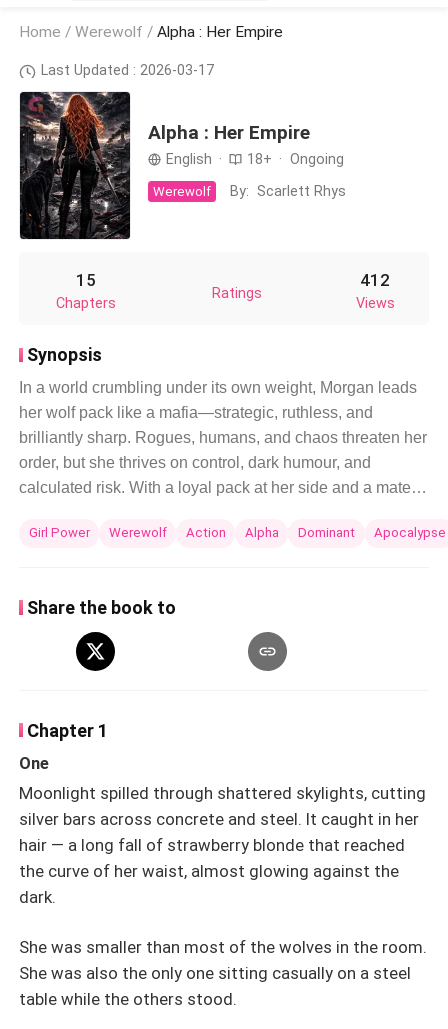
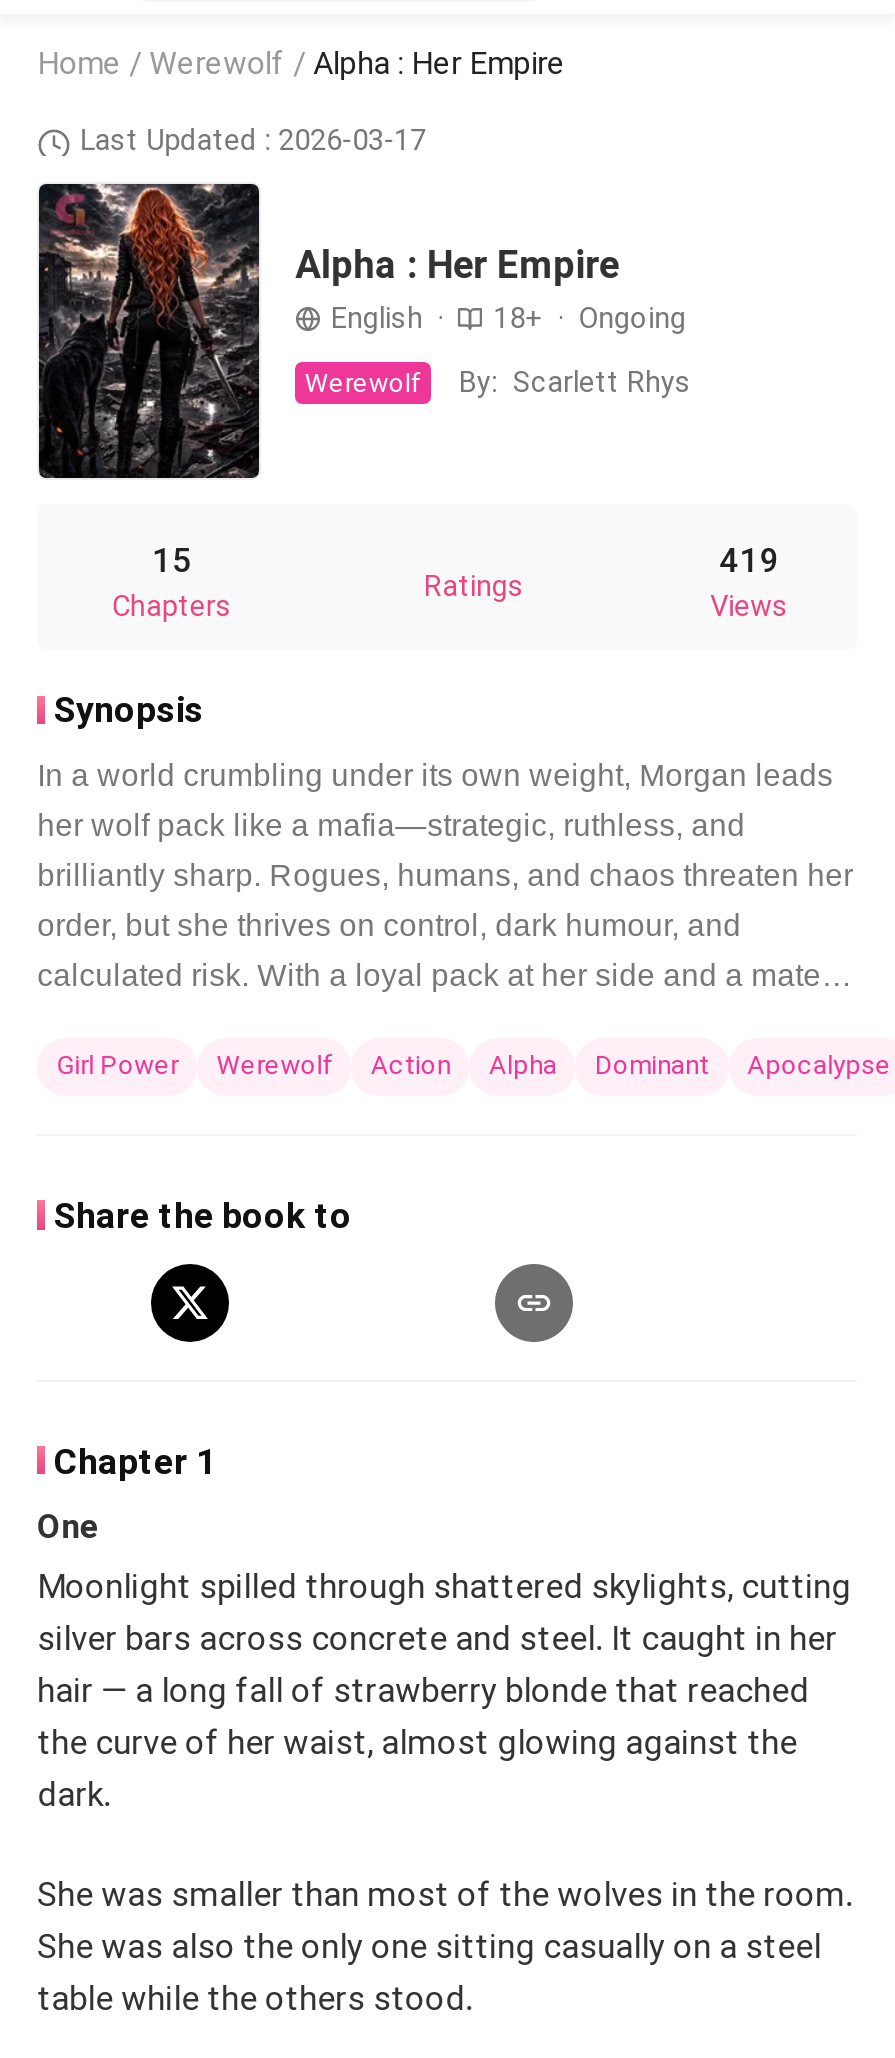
[360,270,390,290] 412 -> [719,540,779,580] 419

